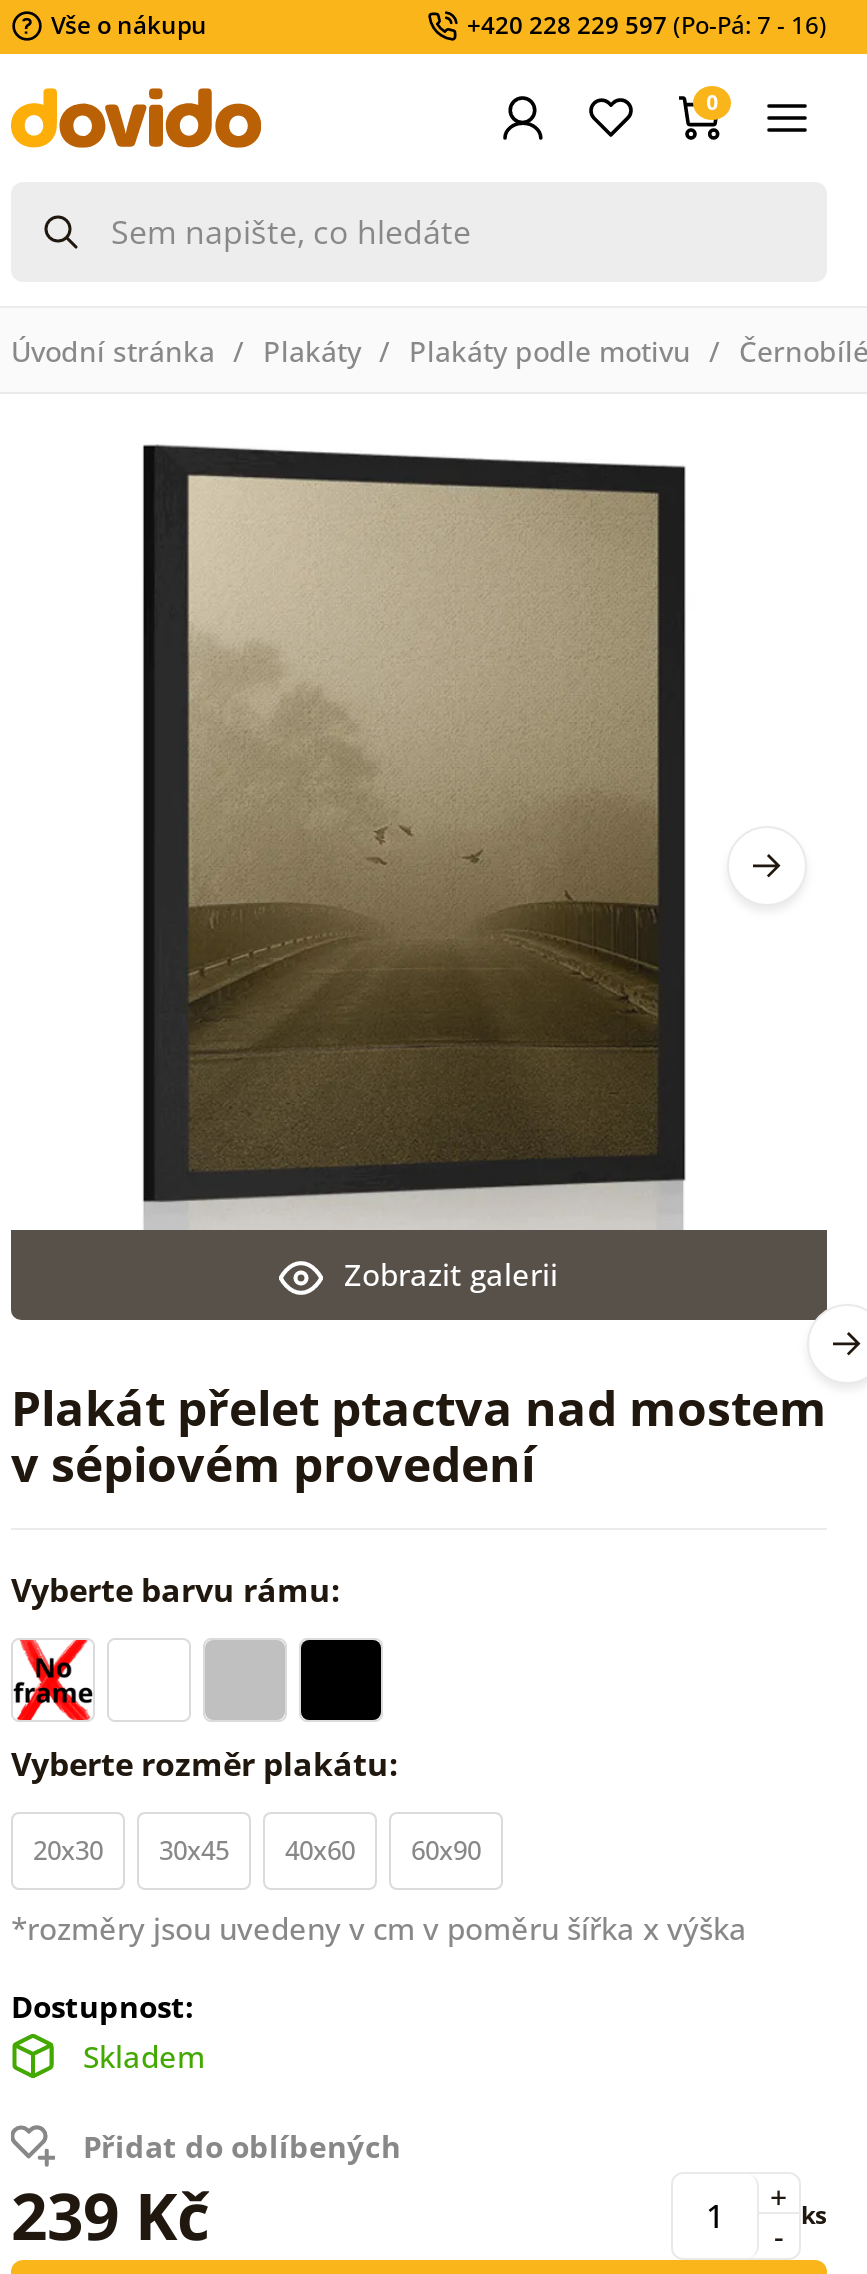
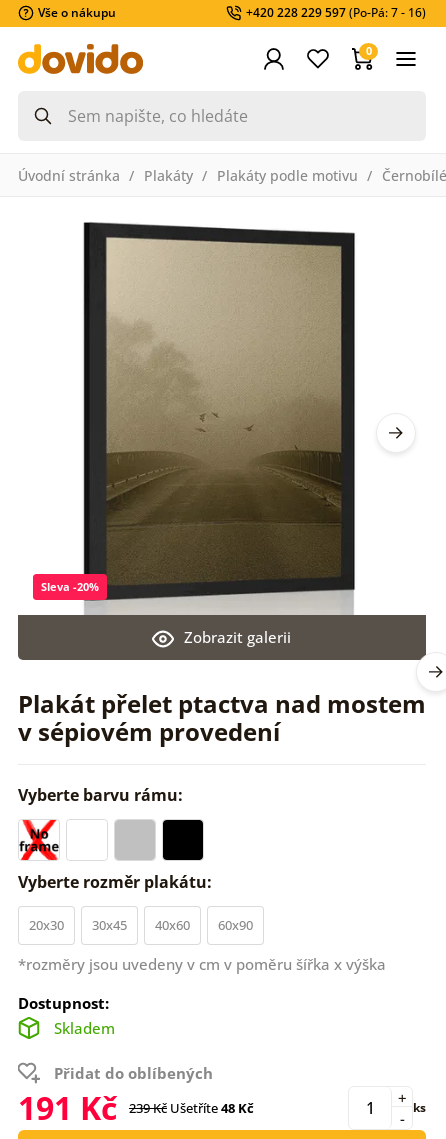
none -> [41,579,99,594] Sleva -20%
[11,2172,209,2258] 239 Kč -> [18,1086,254,1129] 191 Kč | 239 Kč Ušetříte48 Kč

